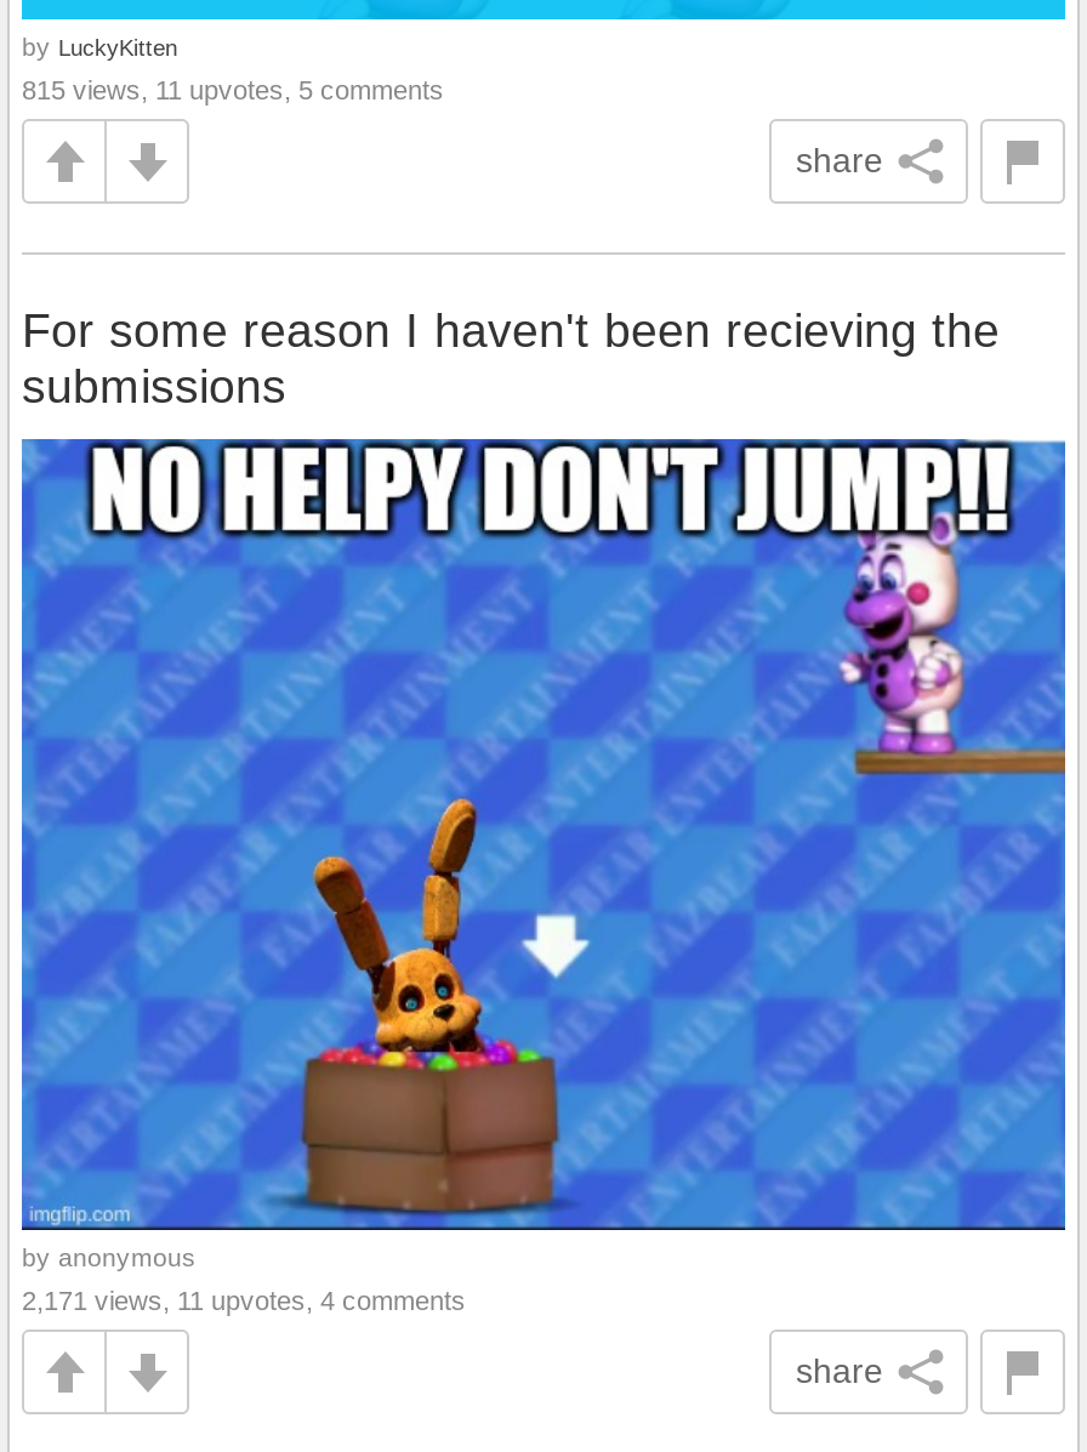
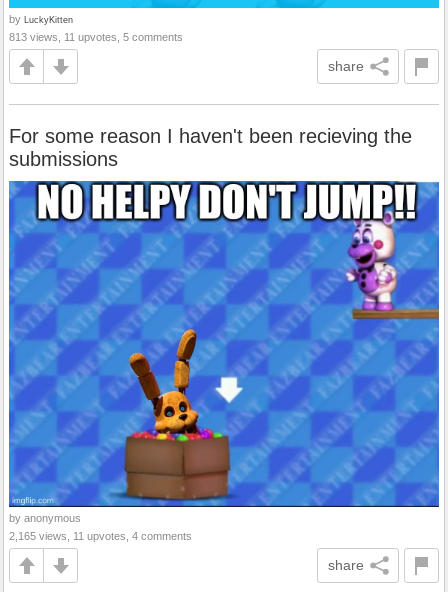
[22,75,444,105] 815 views, 11 upvotes, 5 comments -> [9,31,183,43] 813 views, 11 upvotes, 5 comments
[22,1287,466,1316] 2,171 views, 11 upvotes, 4 comments -> [9,530,192,542] 2,165 views, 11 upvotes, 4 comments

